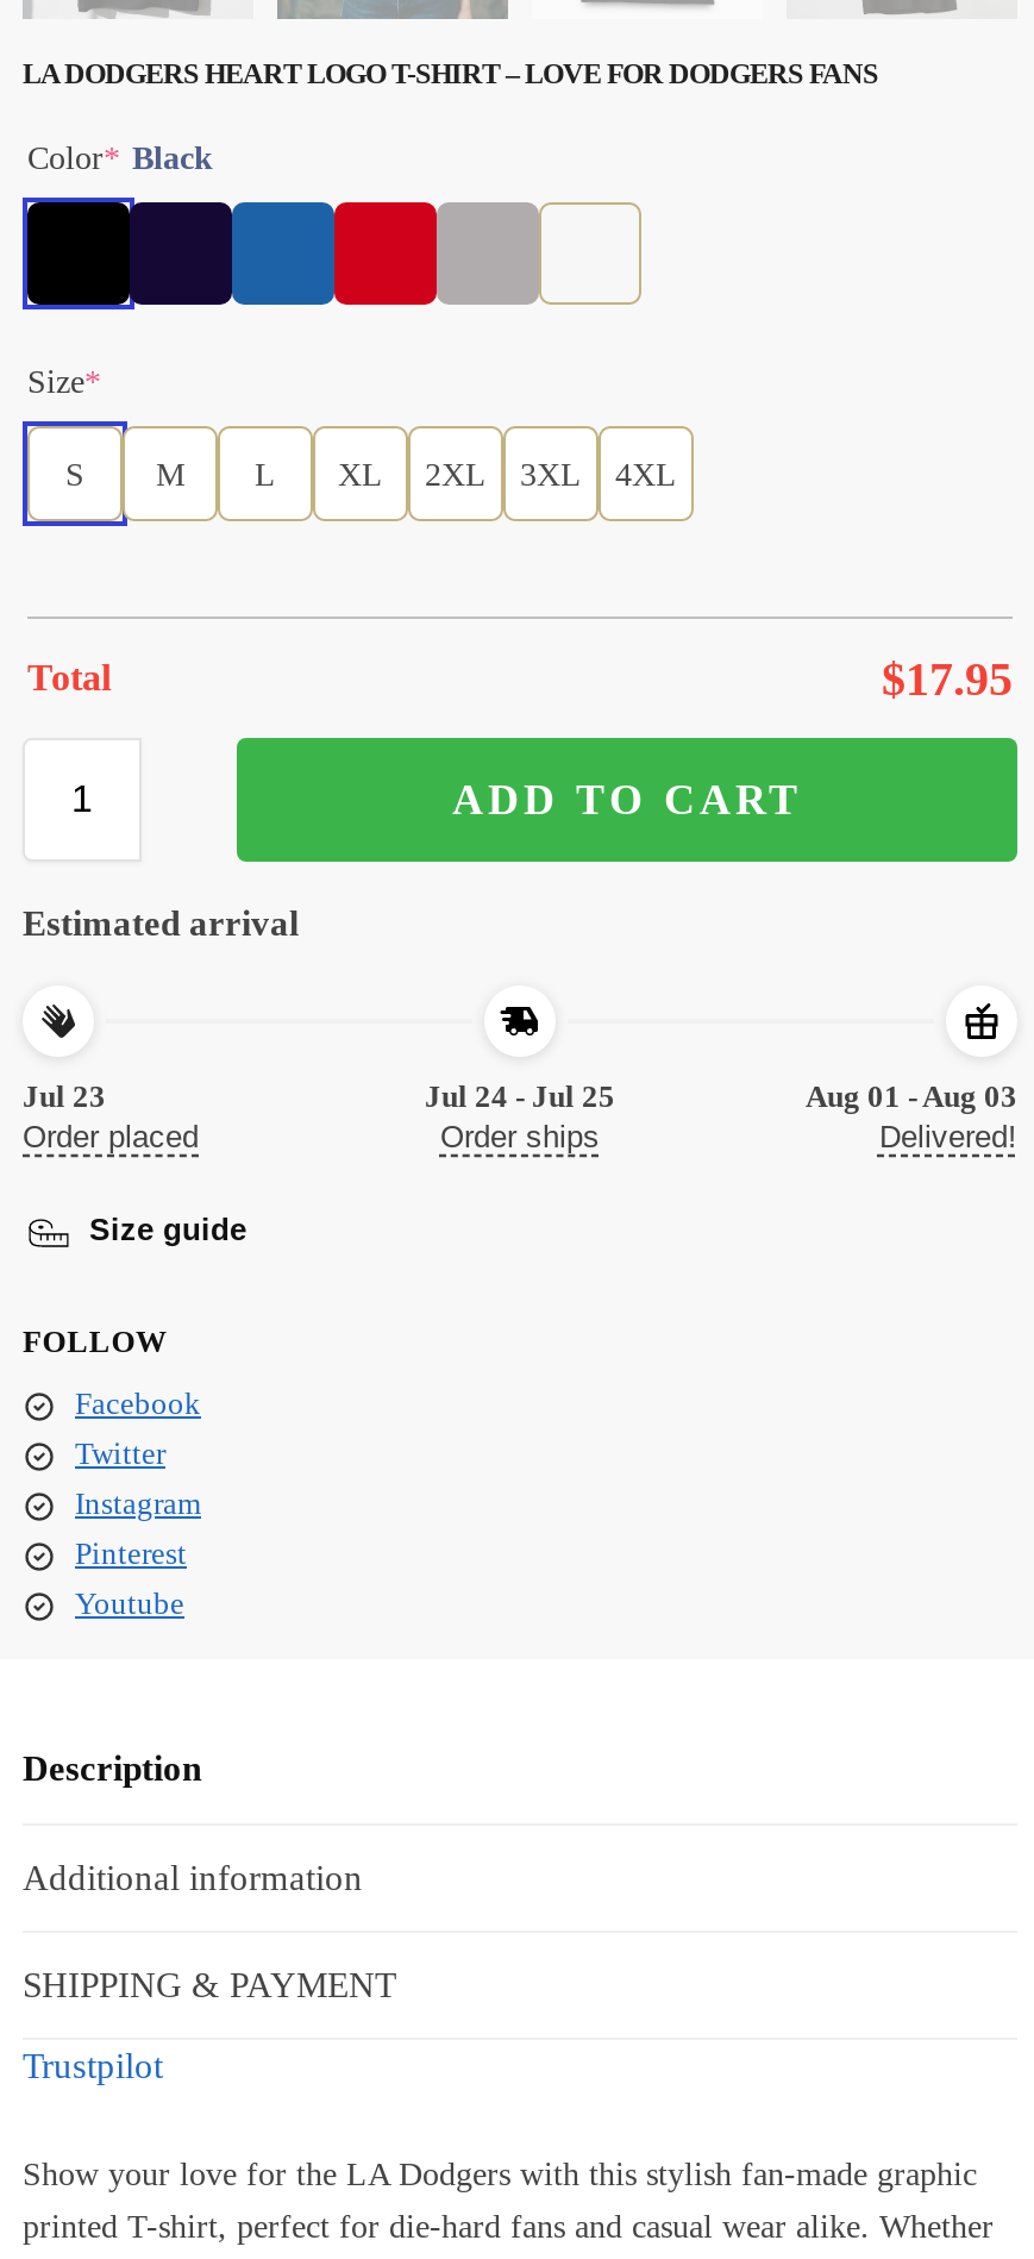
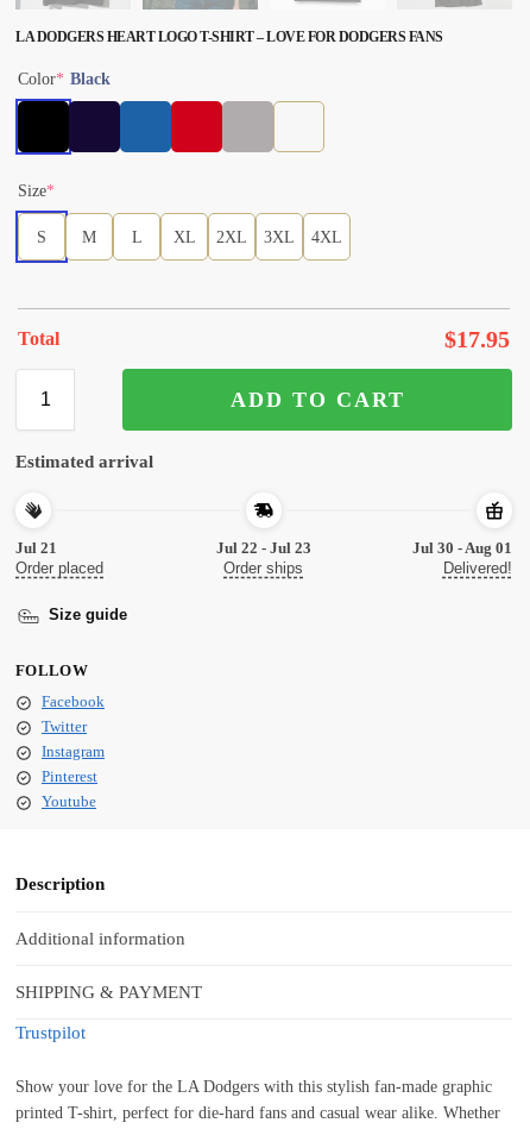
[23,1078,106,1113] Jul 23 -> [15,539,57,556] Jul 21
[425,1078,615,1113] Jul 24 - Jul 25 -> [216,539,311,556] Jul 22 - Jul 23
[806,1078,1017,1113] Aug 01 - Aug 03 -> [412,539,512,556] Jul 30 - Aug 01

